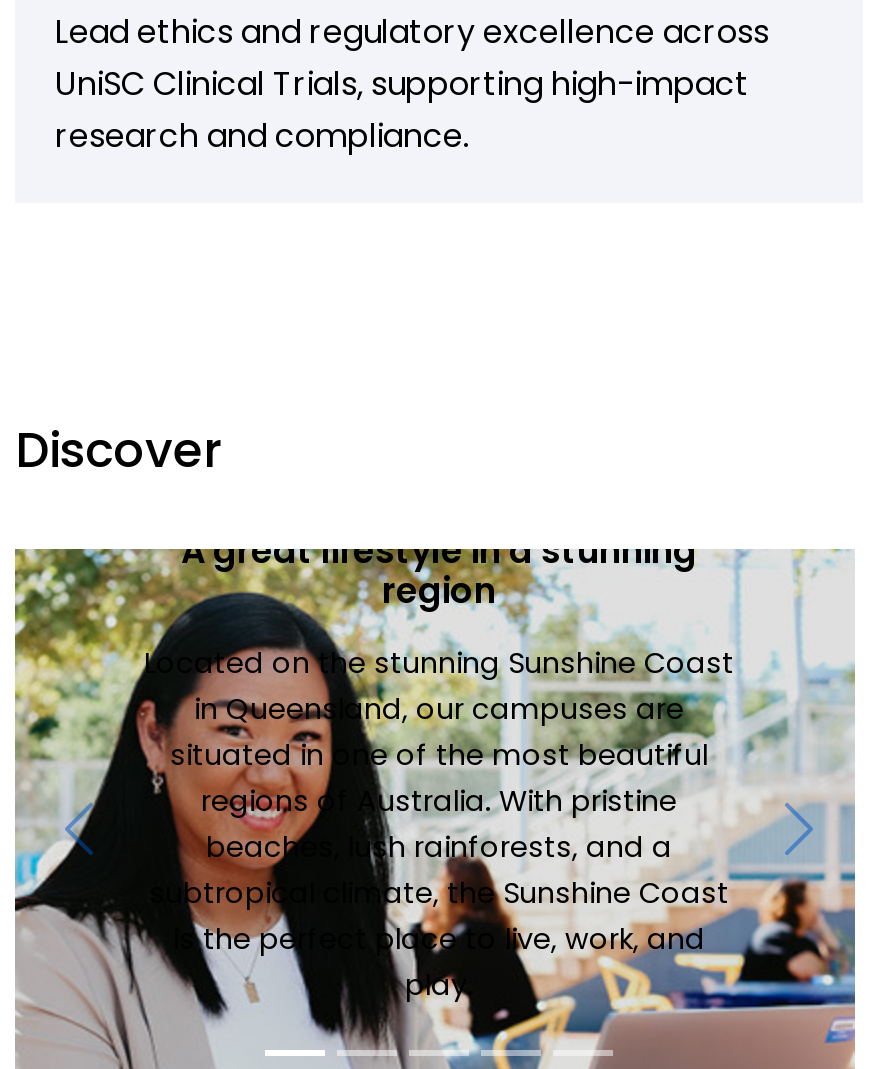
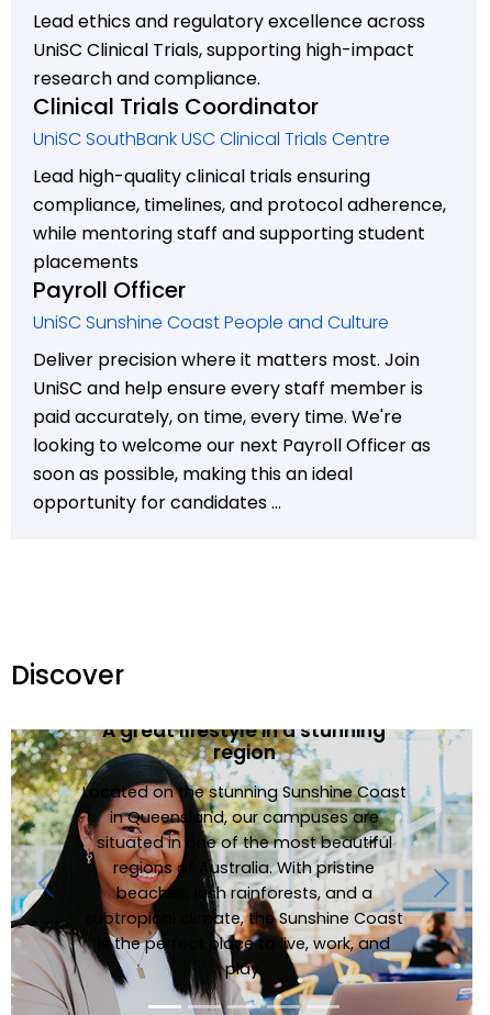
none -> [33,91,446,515] Clinical Trials Coordinator | UniSC SouthBank USC Clinical Trials Centre | Lead high-quality clinical trials ensuring | compliance, timelines, and protocol adherence, | while mentoring staff and supporting student | placements | Payroll Officer | UniSC Sunshine Coast People and Culture | Deliver precision where it matters most. Join | UniSC and help ensure every staff member is | paid accurately, on time, every time. We're | looking to welcome our next Payroll Officer as | soon as possible, making this an ideal | opportunity for candidates ...

